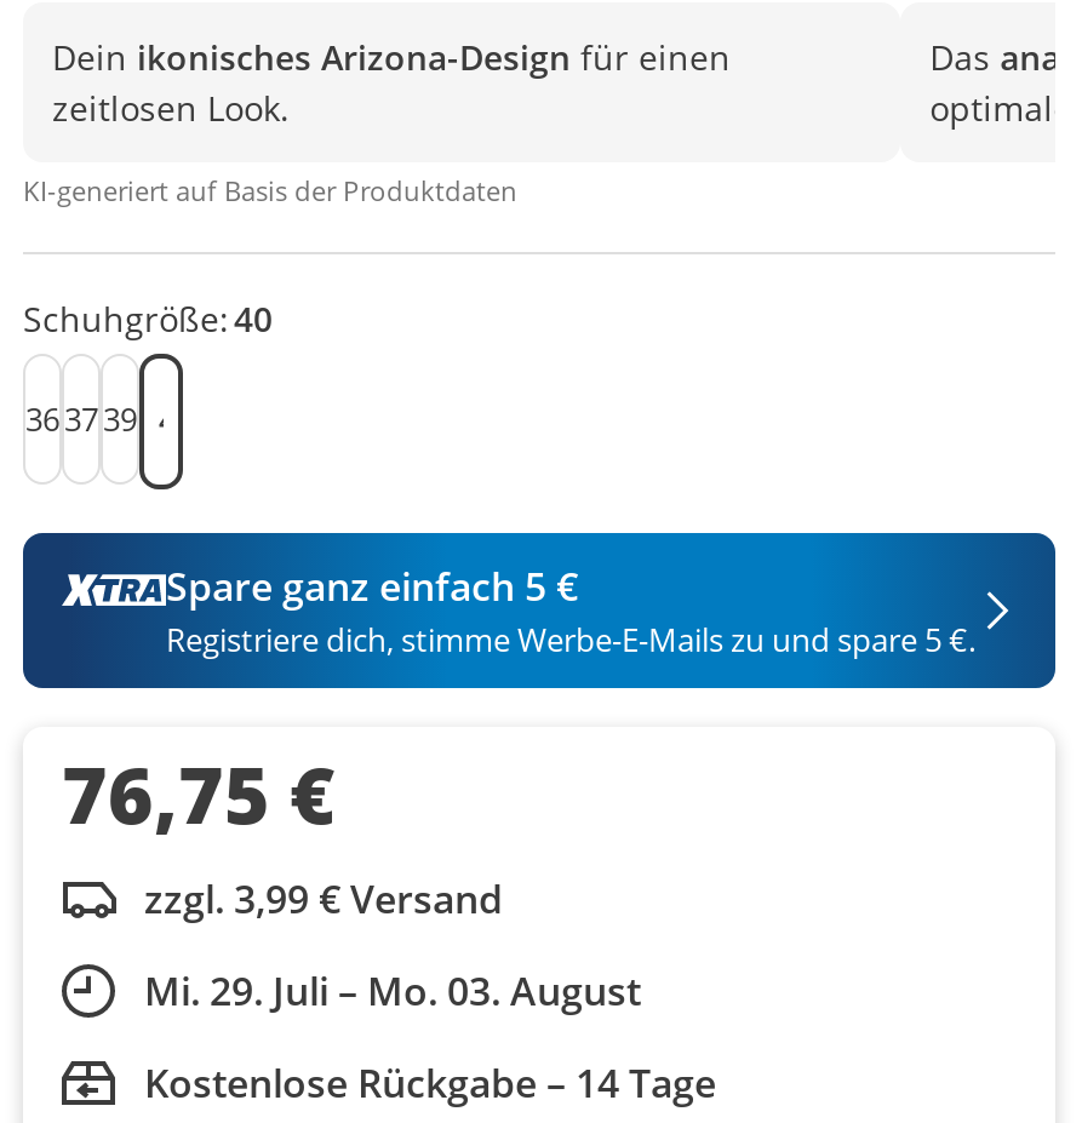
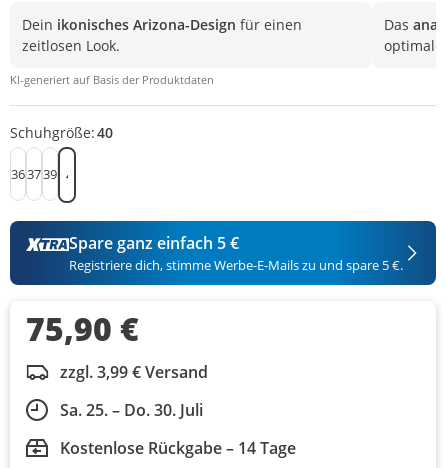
[62,743,336,847] 76,75 € -> [26,307,139,350] 75,90 €
[144,966,641,1019] Mi. 29. Juli – Mo. 03. August -> [60,399,203,421] Sa. 25. – Do. 30. Juli

